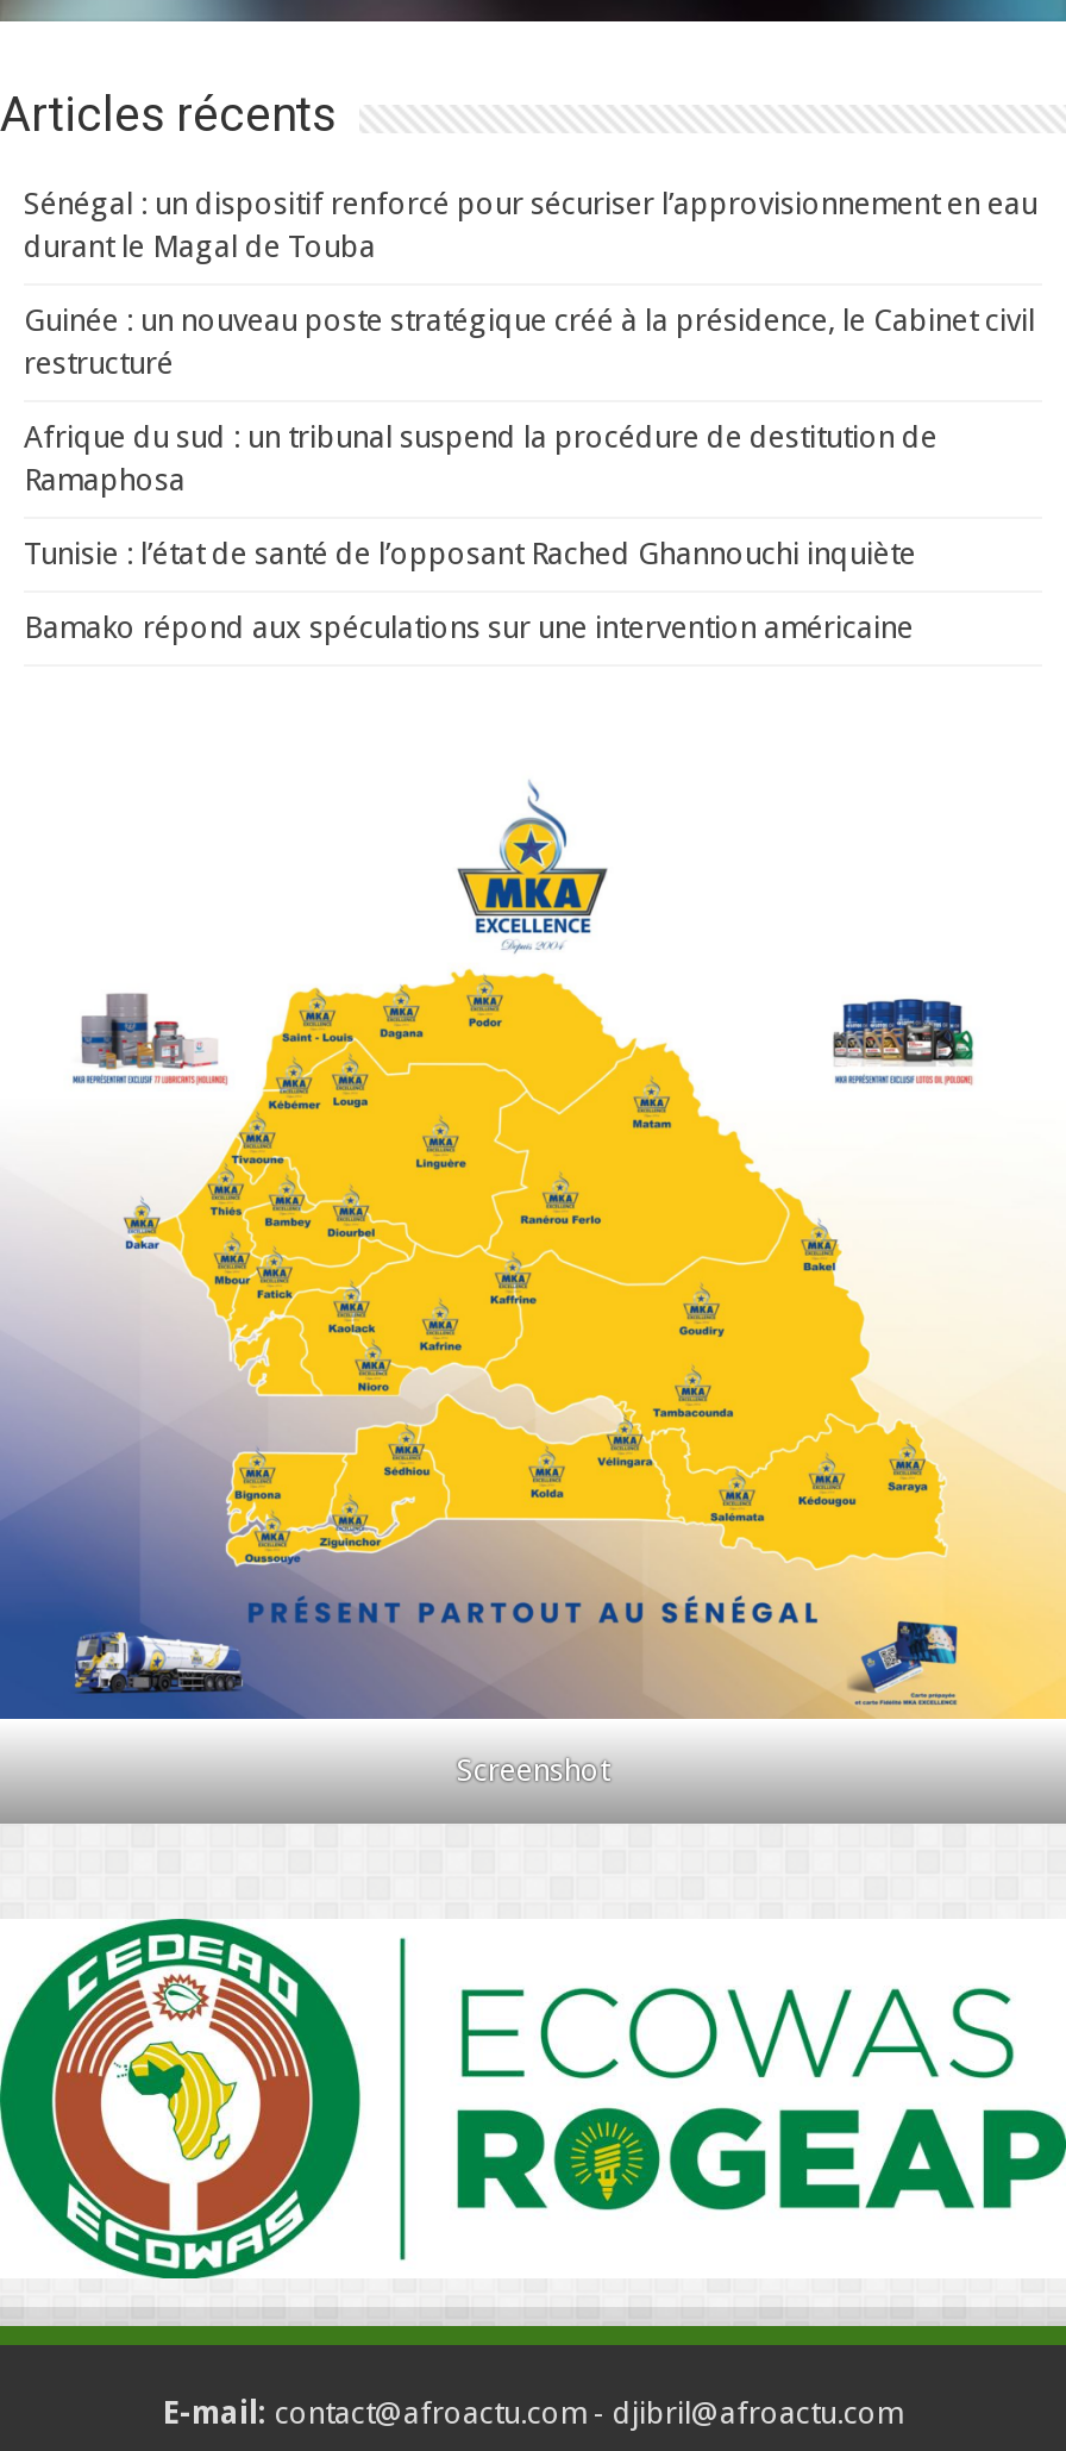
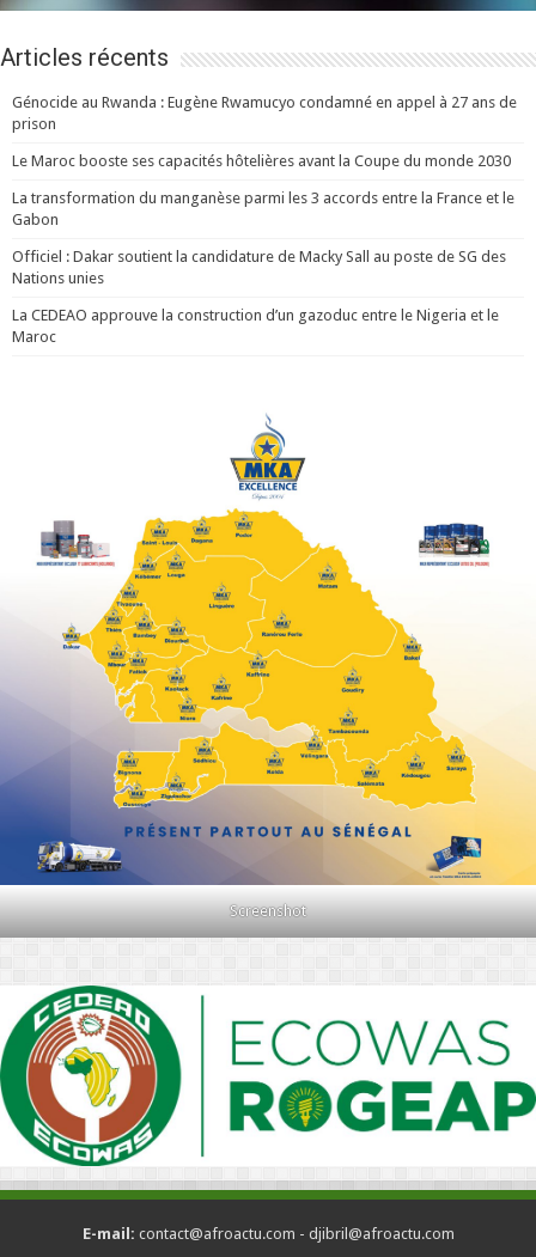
[24,186,1037,265] Sénégal : un dispositif renforcé pour sécuriser l’approvisionnement en eau | durant le Magal de Touba -> [12,94,517,133] Génocide au Rwanda : Eugène Rwamucyo condamné en appel à 27 ans de | prison
[24,303,1035,381] Guinée : un nouveau poste stratégique créé à la présidence, le Cabinet civil | restructuré -> [12,152,511,170] Le Maroc booste ses capacités hôtelières avant la Coupe du monde 2030
[24,419,938,498] Afrique du sud : un tribunal suspend la procédure de destitution de | Ramaphosa -> [12,189,514,229] La transformation du manganèse parmi les 3 accords entre la France et le | Gabon
[24,536,916,572] Tunisie : l’état de santé de l’opposant Rached Ghannouchi inquiète -> [12,248,506,287] Officiel : Dakar soutient la candidature de Macky Sall au poste de SG des | Nations unies
[24,610,914,646] Bamako répond aux spéculations sur une intervention américaine -> [12,306,499,346] La CEDEAO approuve la construction d’un gazoduc entre le Nigeria et le | Maroc

